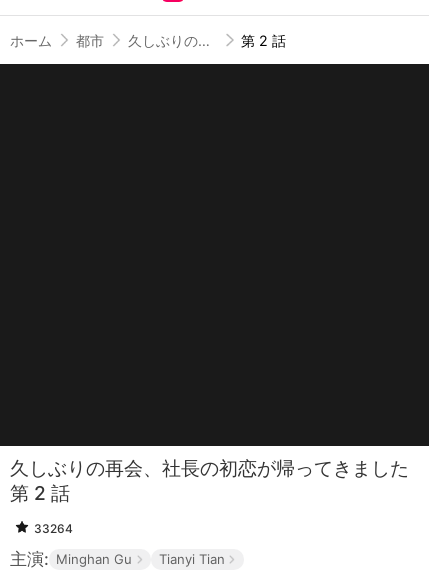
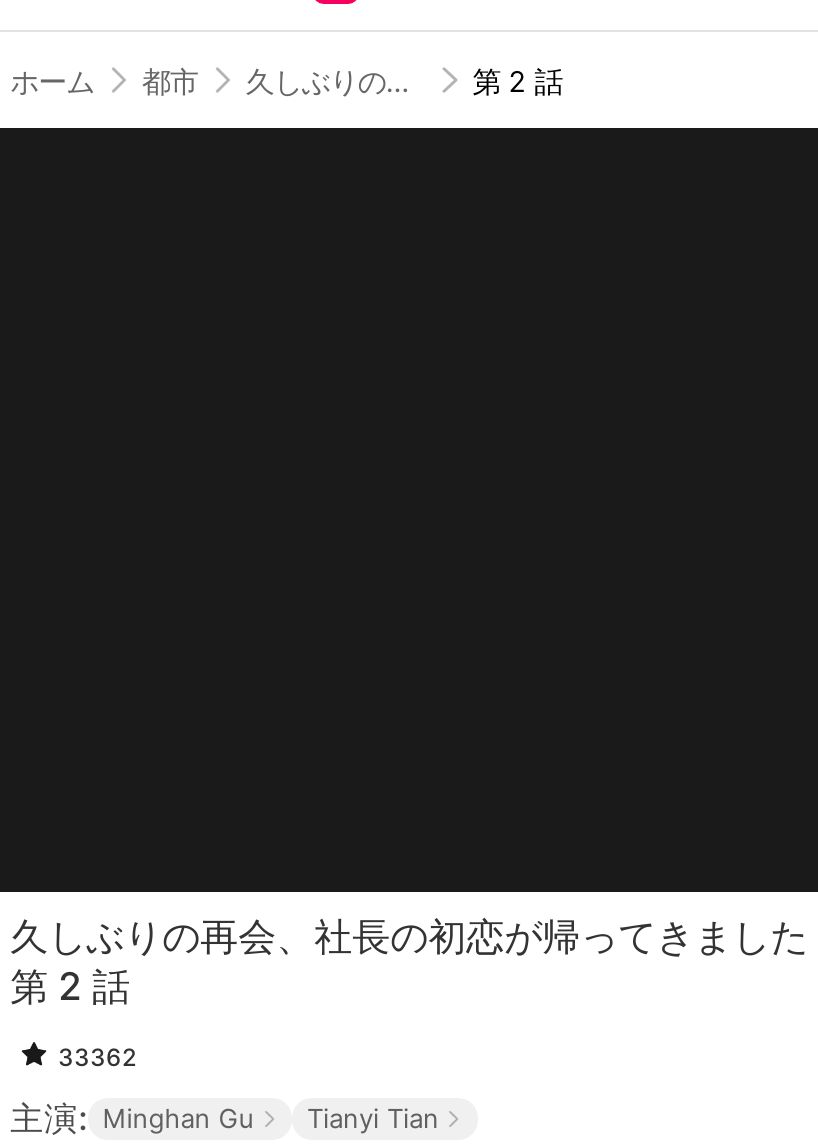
[34,521,73,536] 33264 -> [58,1041,136,1071] 33362

